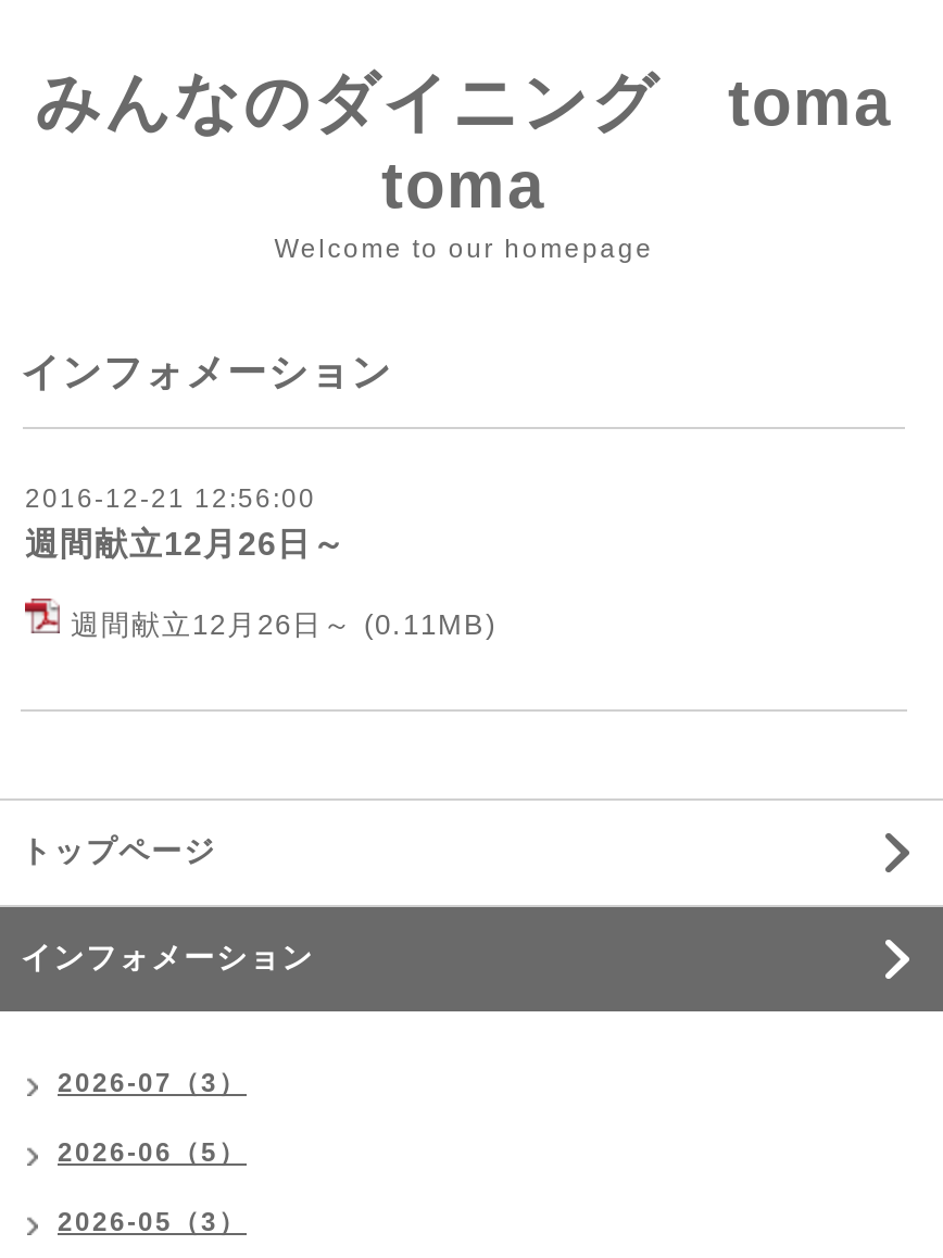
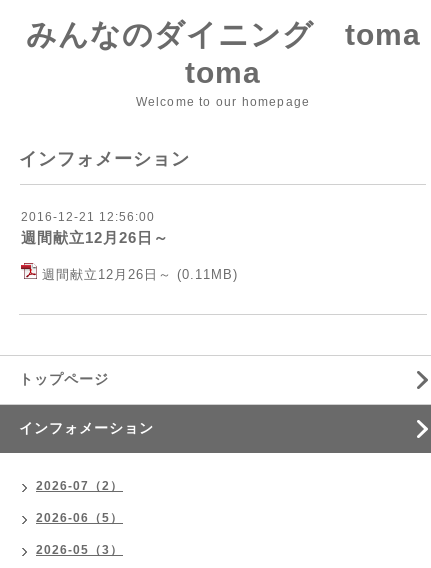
[58,1068,247,1098] 2026-07（3） -> [36,479,123,493] 2026-07（2）

